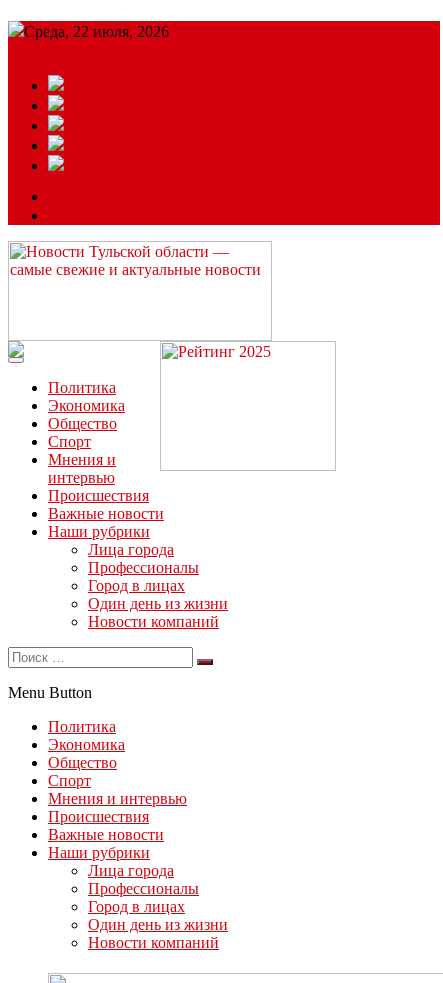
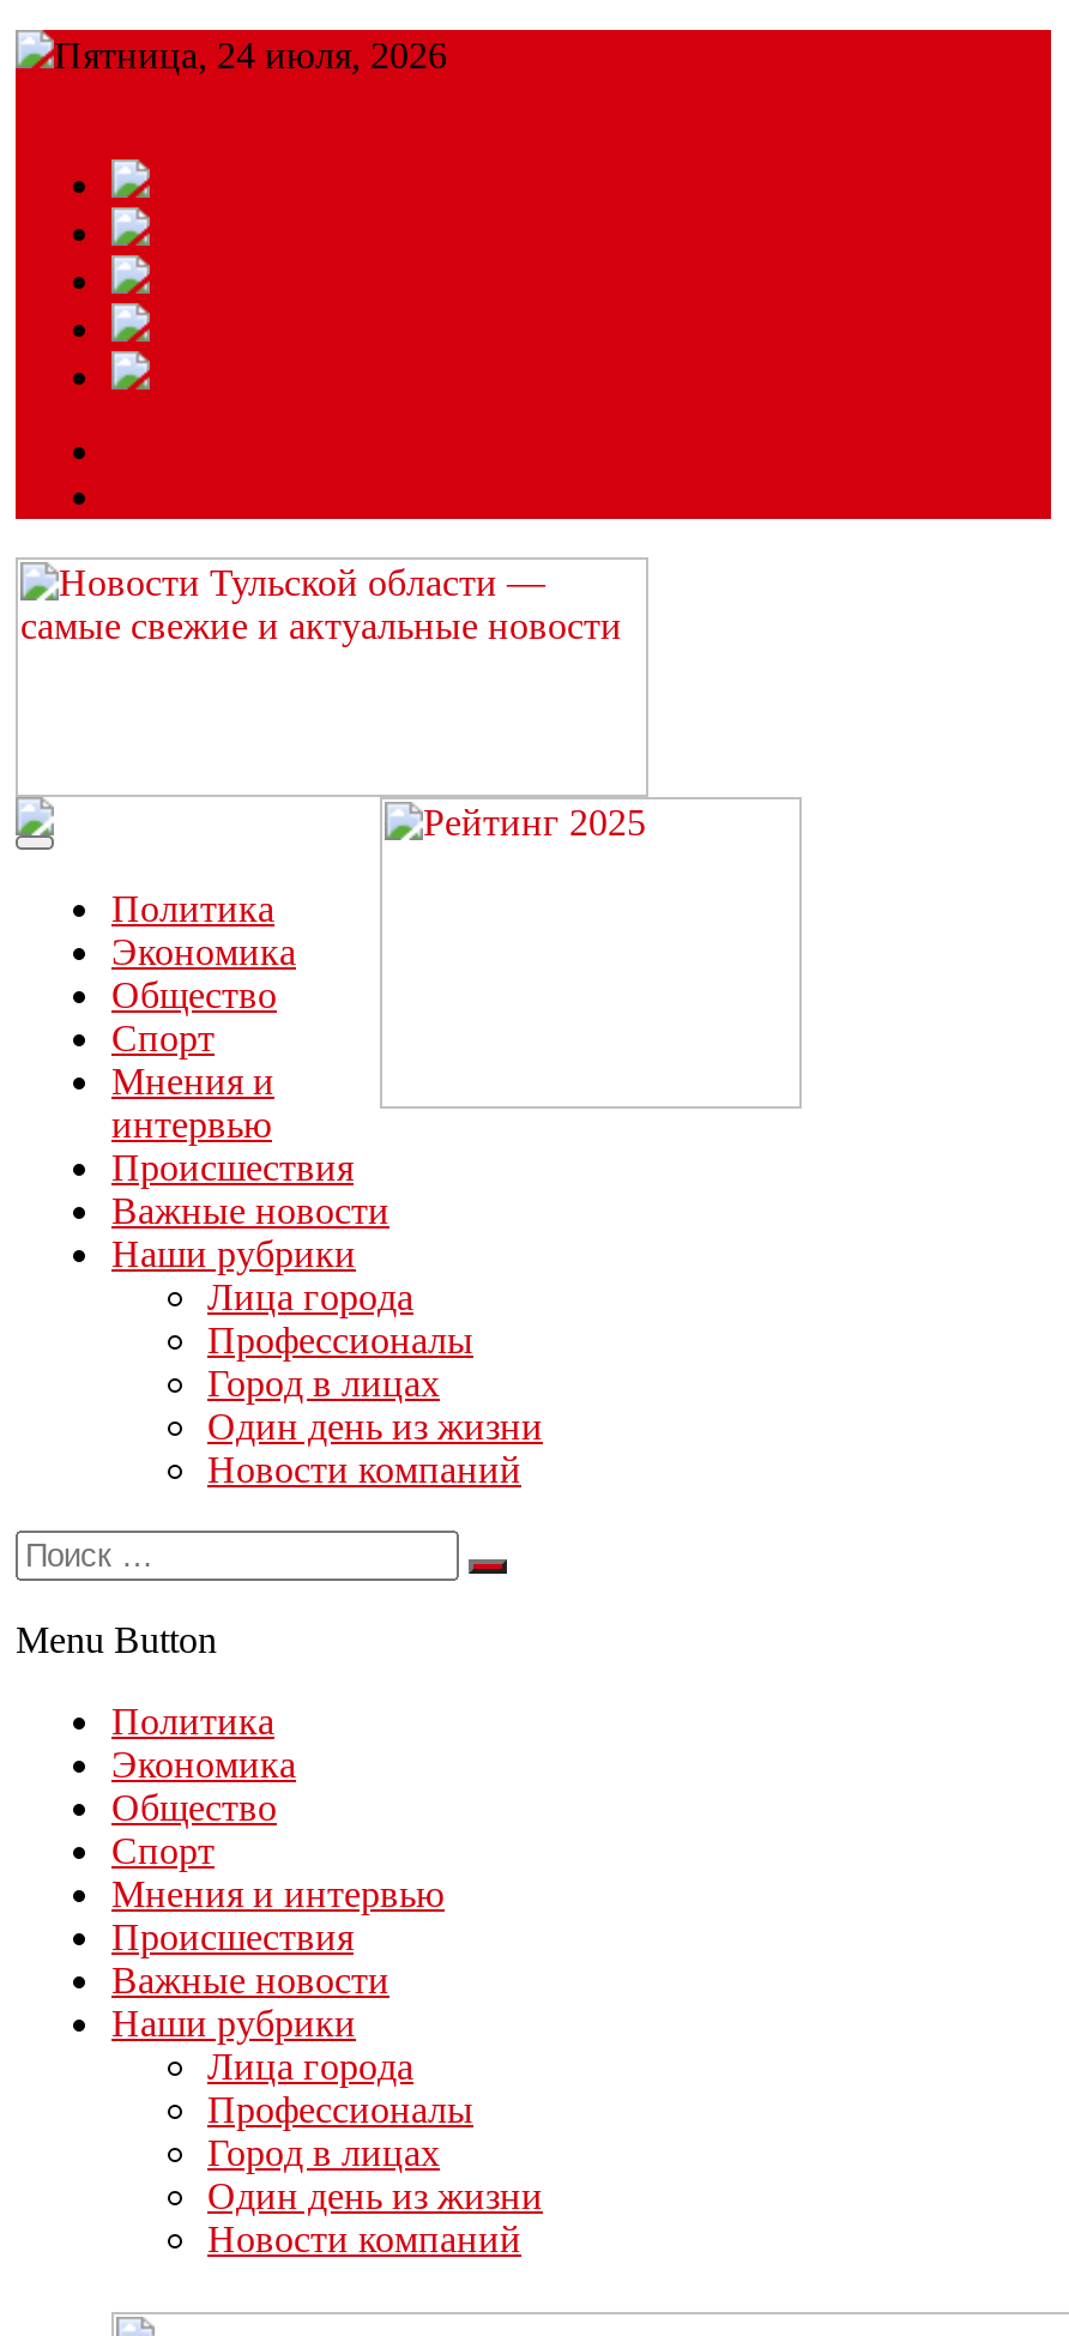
[24,23,169,40] Среда, 22 июля, 2026 -> [54,35,447,76] Пятница, 24 июля, 2026

